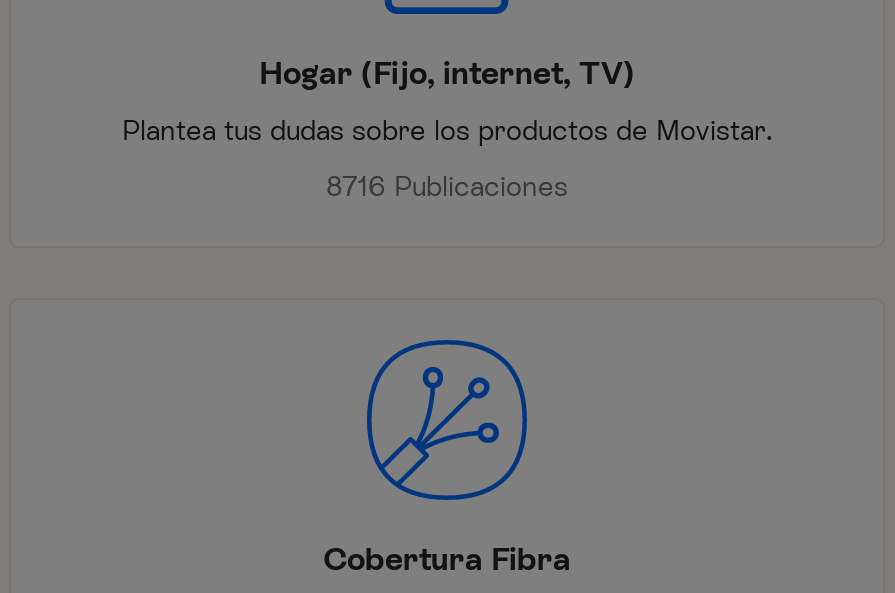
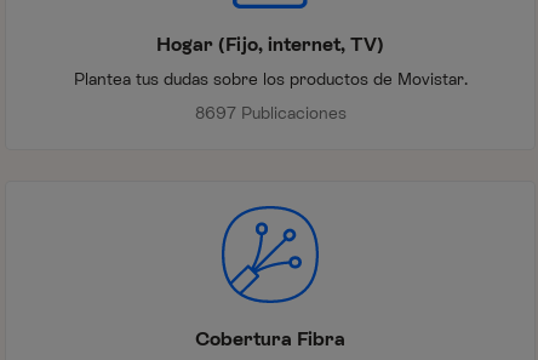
[326,170,568,204] 8716 Publicaciones -> [194,103,346,123] 8697 Publicaciones

